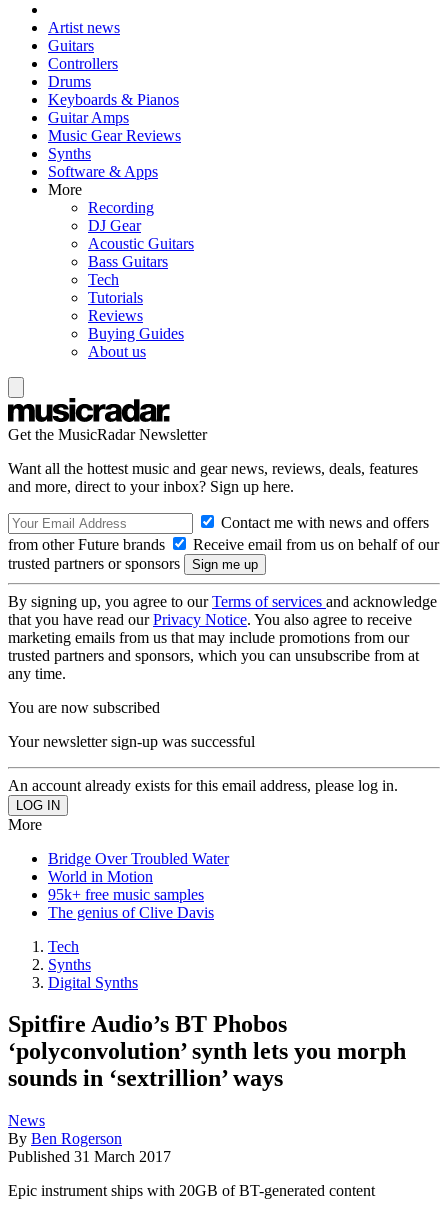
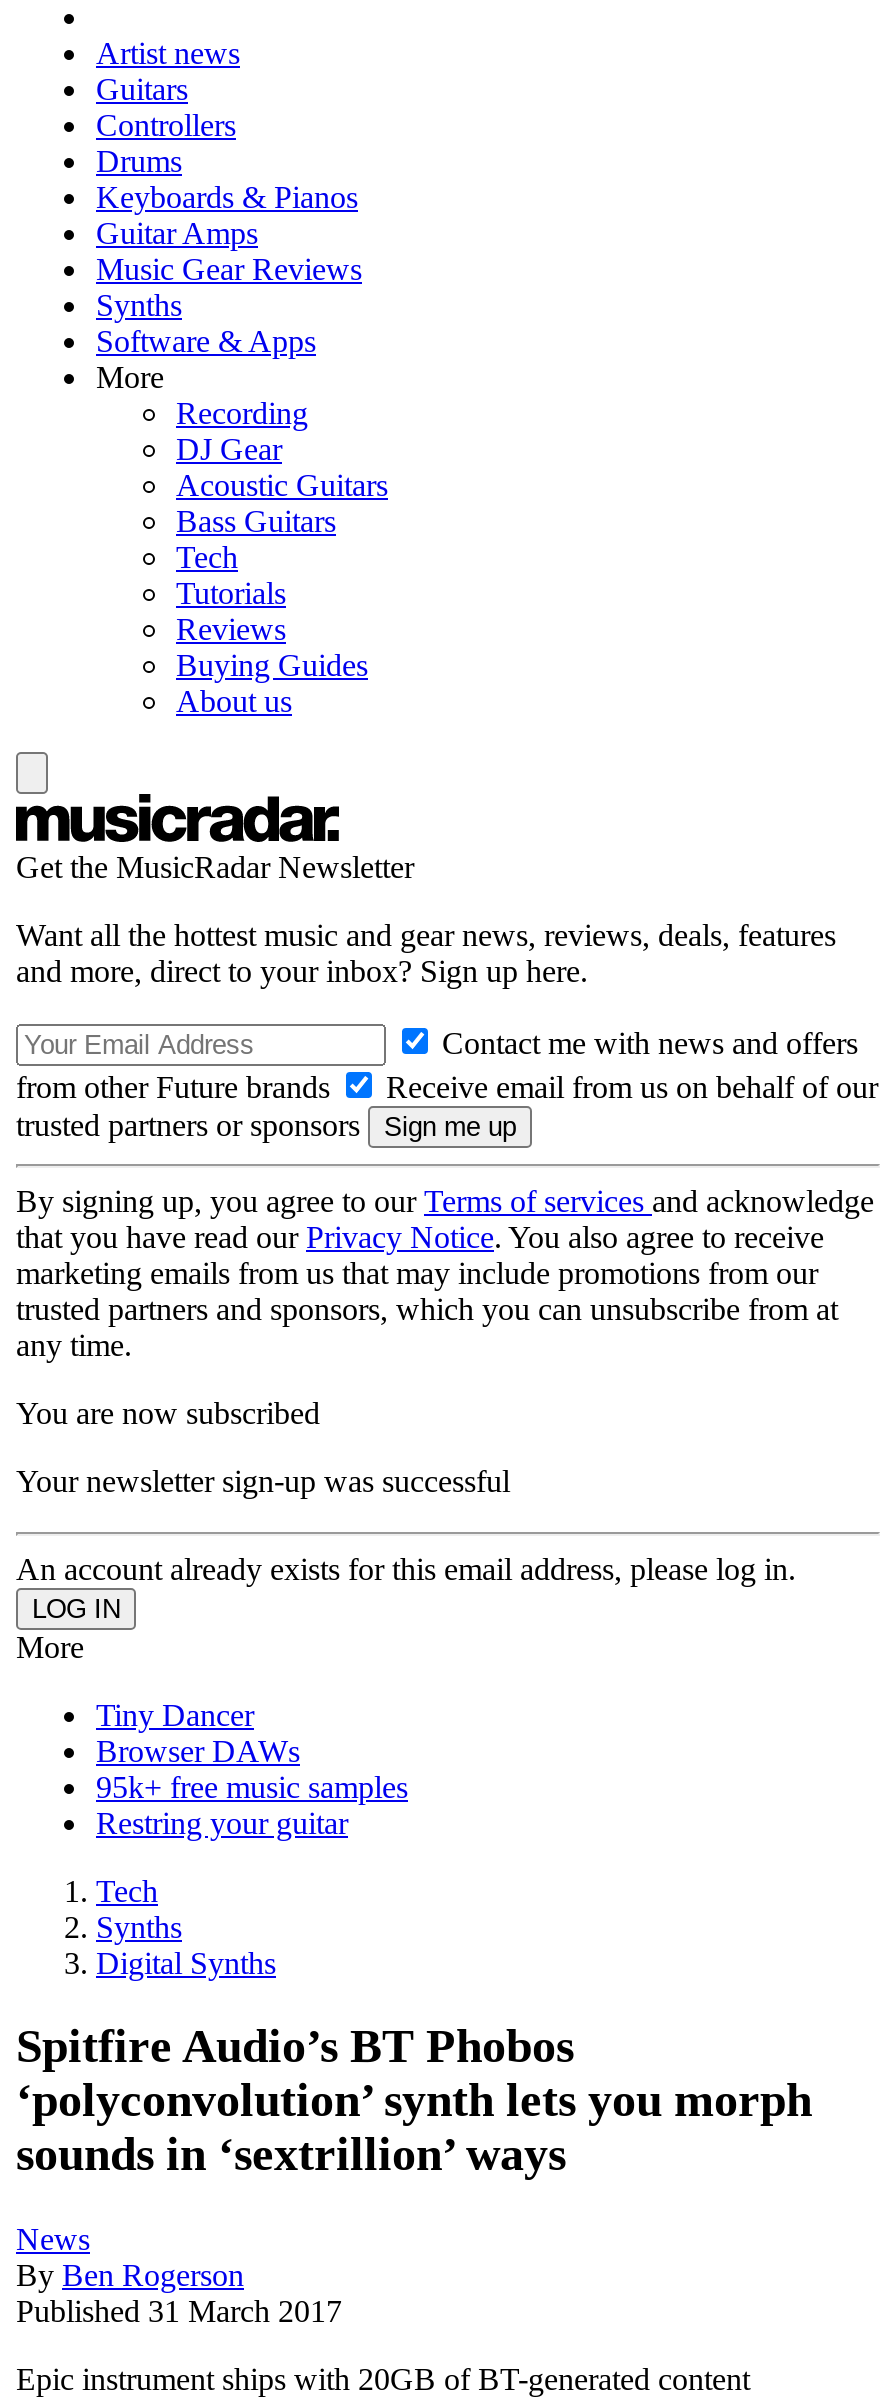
[48,849,229,884] Bridge Over Troubled Water | World in Motion -> [96,1697,300,1767] Tiny Dancer | Browser DAWs
[48,903,214,920] The genius of Clive Davis -> [96,1805,348,1839] Restring your guitar

